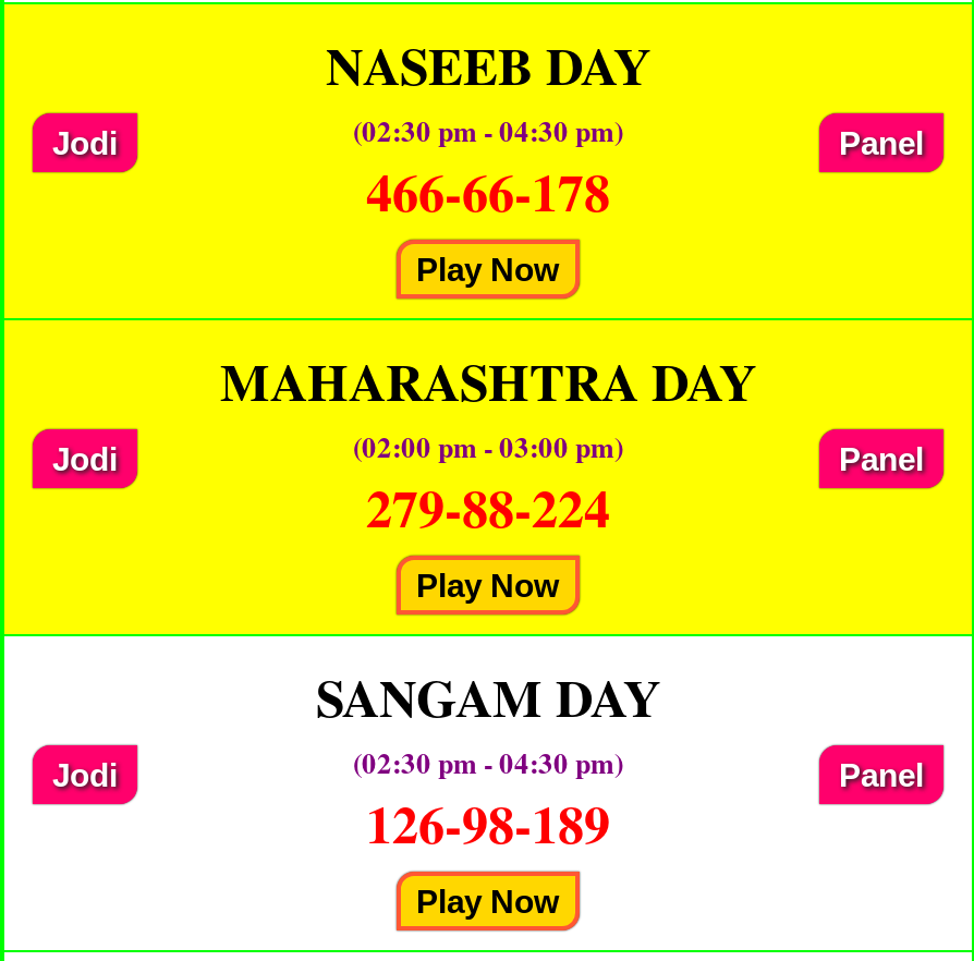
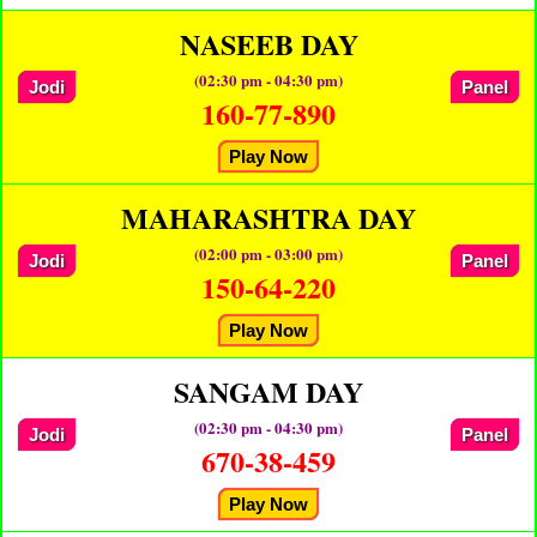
[366,152,610,228] 466-66-178 -> [201,92,336,134] 160-77-890
[366,468,610,544] 279-88-224 -> [201,266,336,308] 150-64-220
[366,784,610,860] 126-98-189 -> [201,440,336,482] 670-38-459

